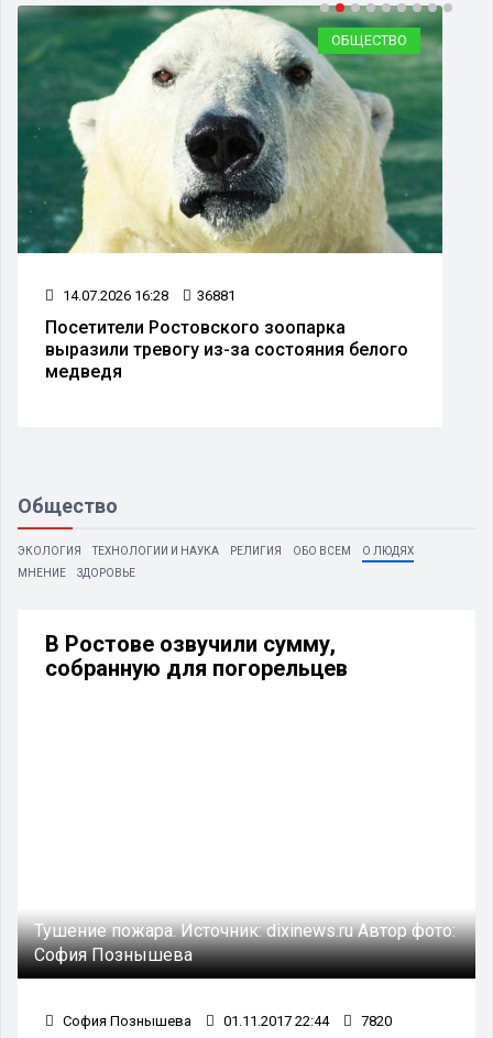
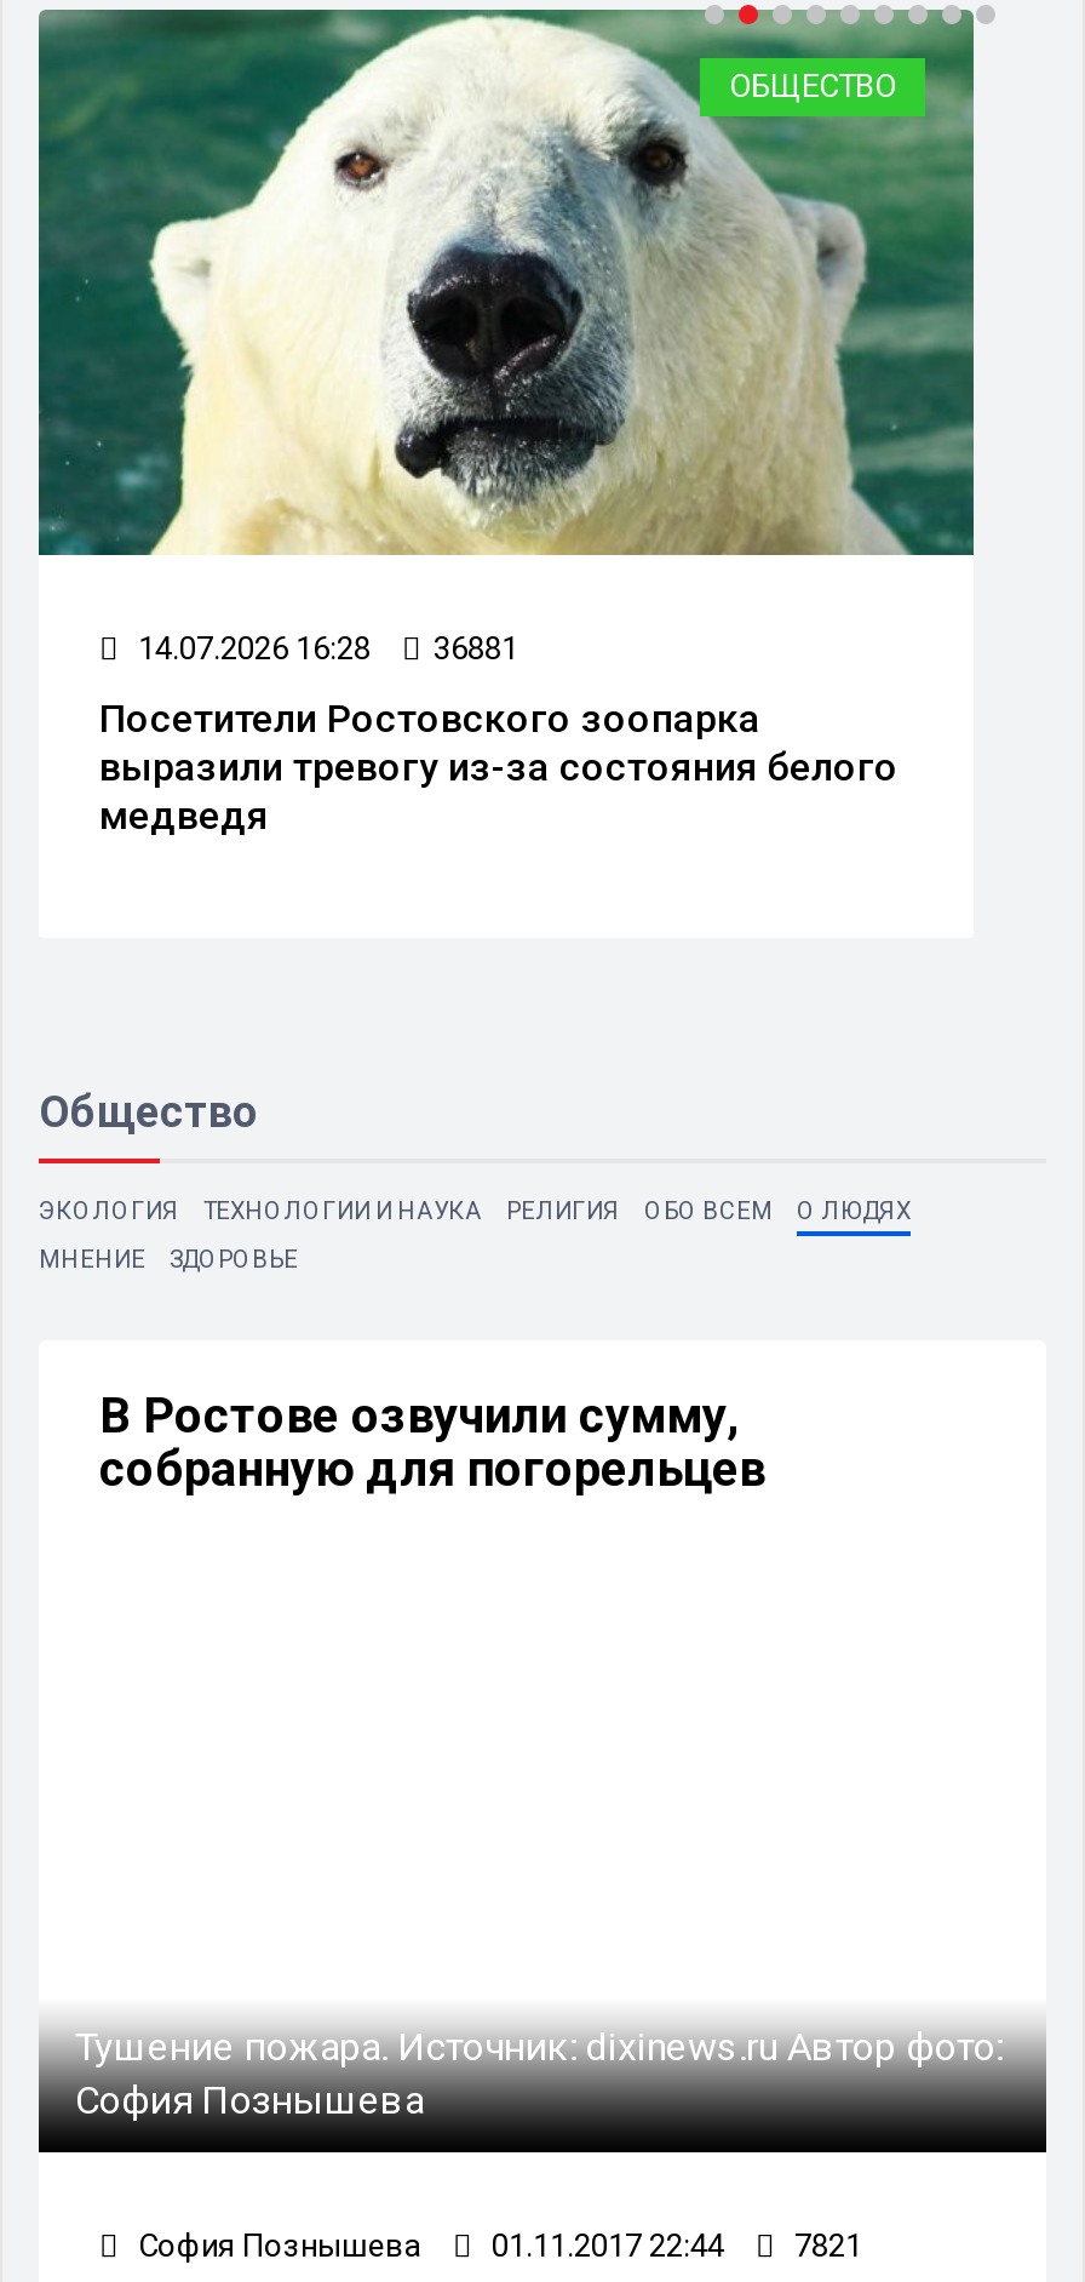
[59,1012,392,1029] София Познышева 01.11.2017 22:44 7820 -> [131,2227,862,2263] София Познышева 01.11.2017 22:44 7821

